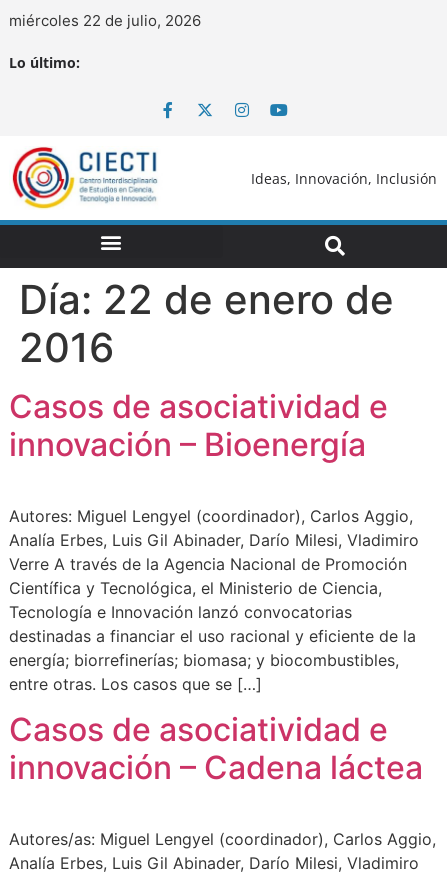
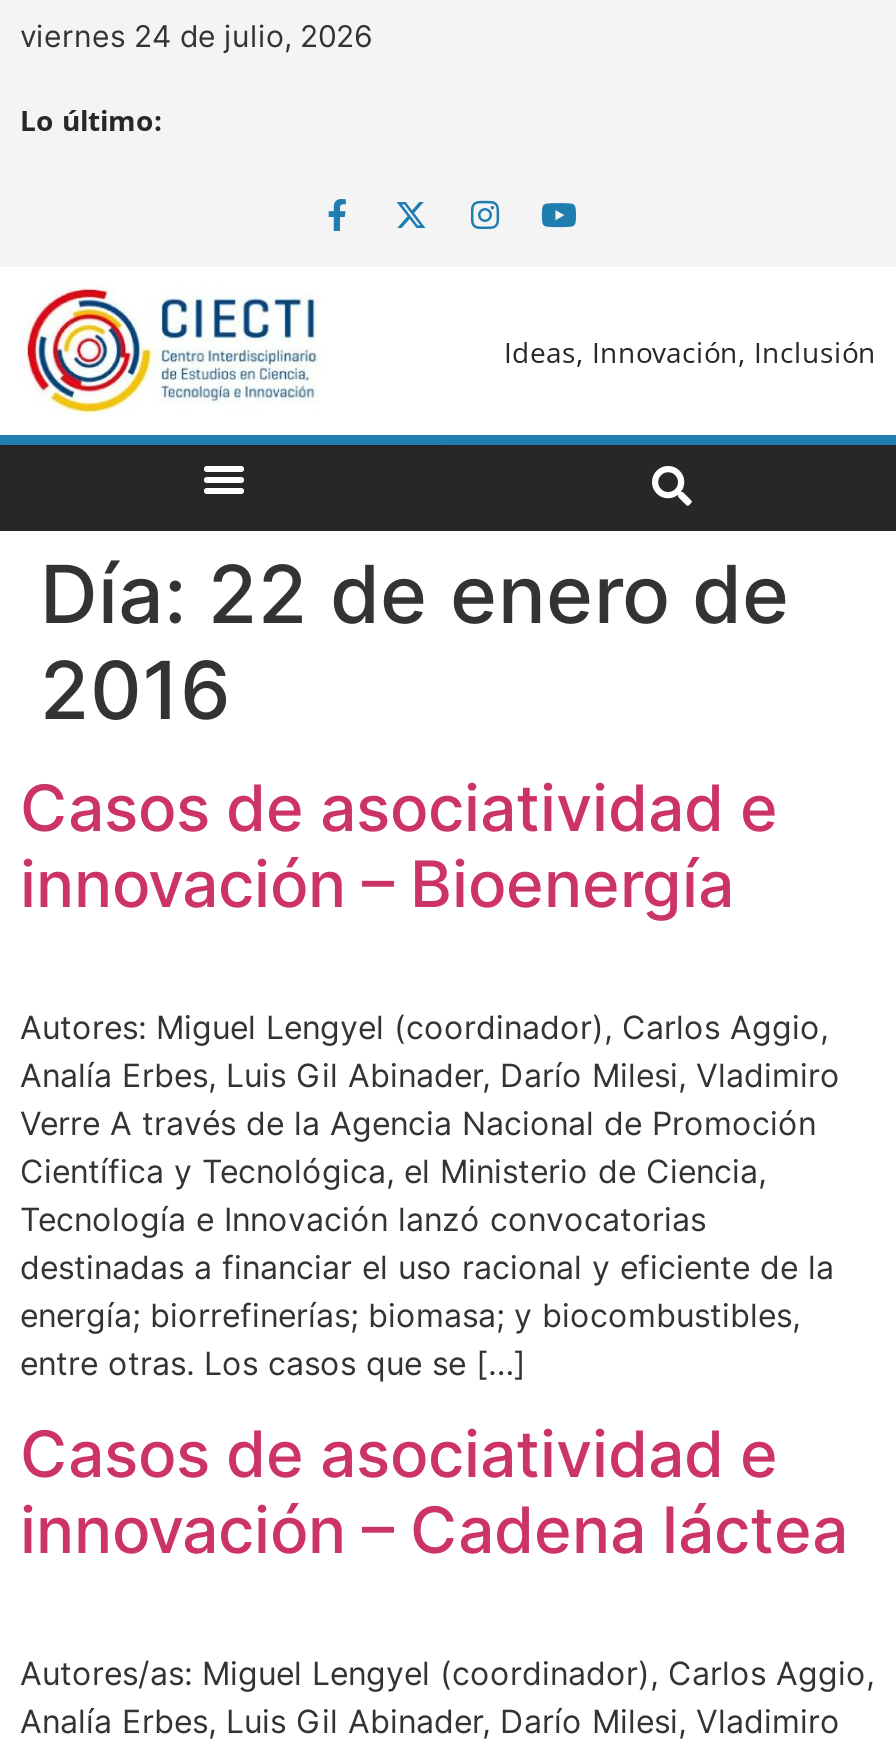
[9,11,201,30] miércoles 22 de julio, 2026 -> [20,17,372,55] viernes 24 de julio, 2026

